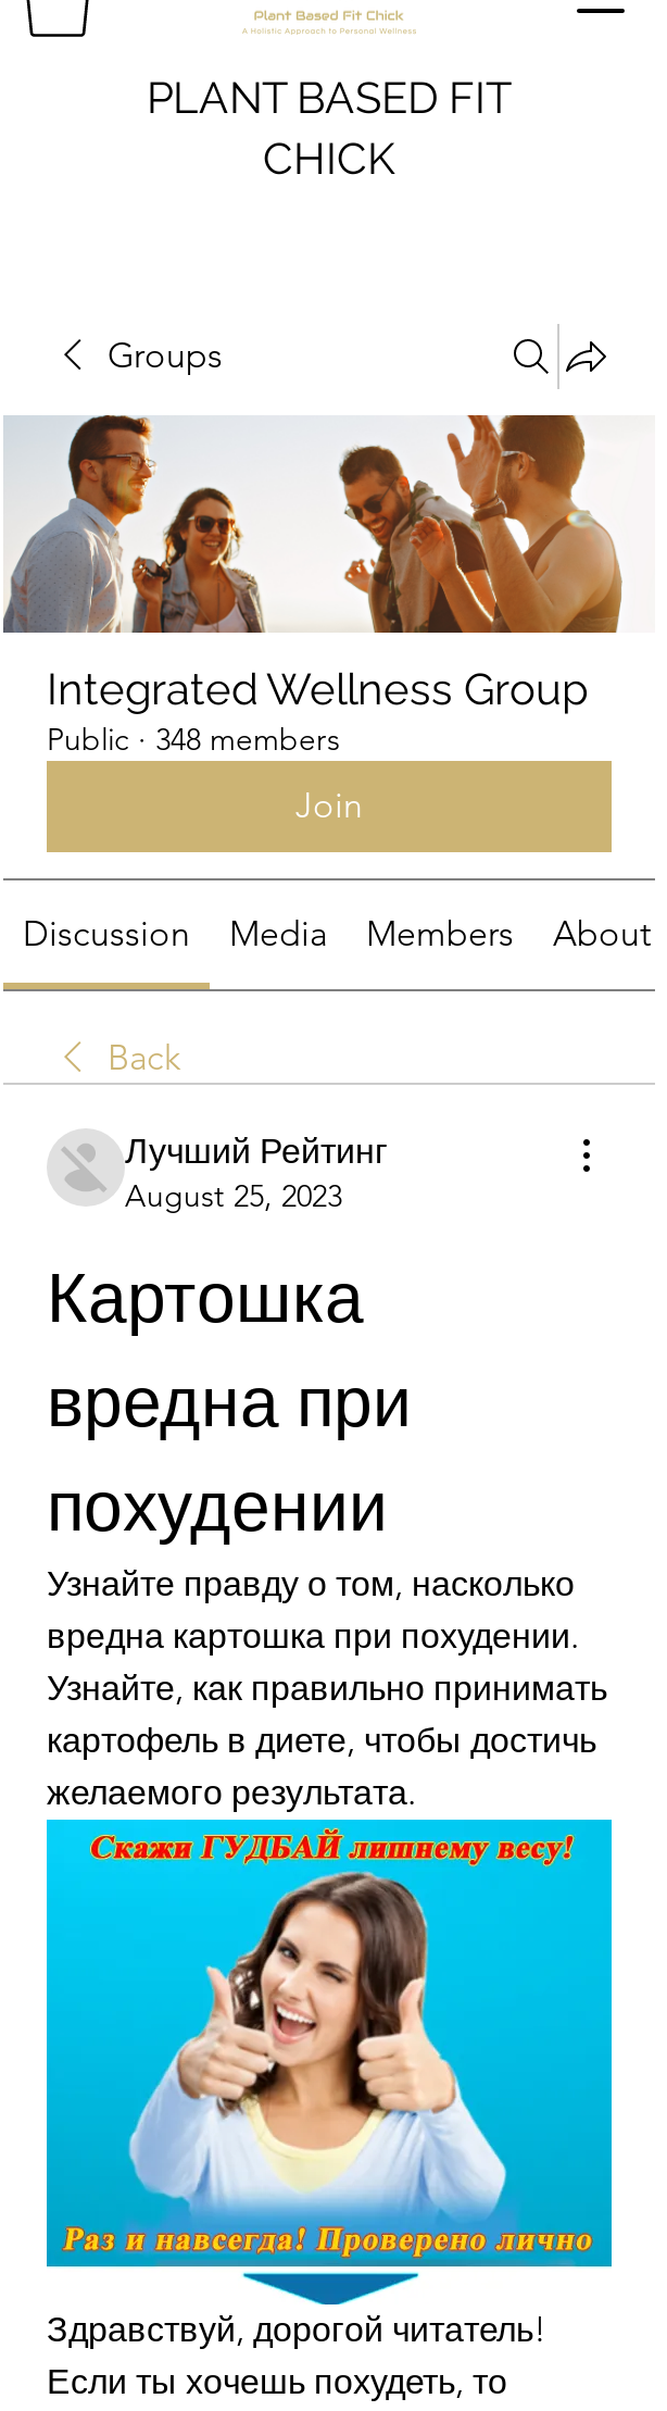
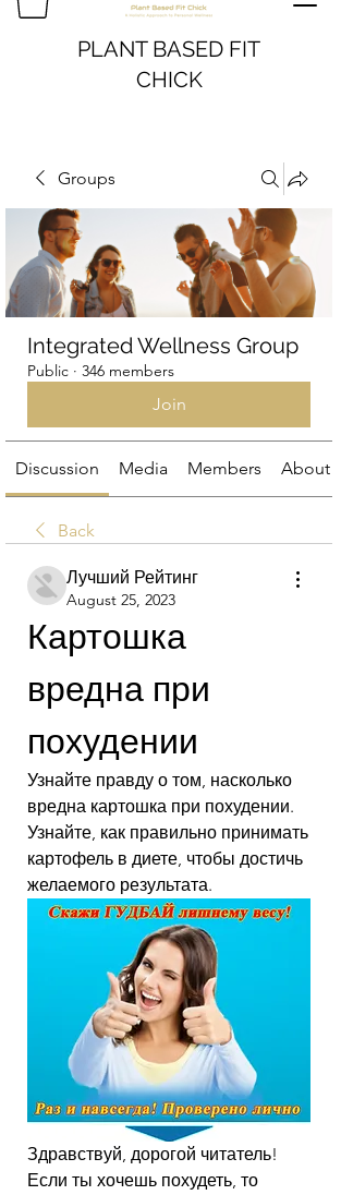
[47,719,340,758] Public · 348 members -> [27,361,174,380] Public · 346 members

